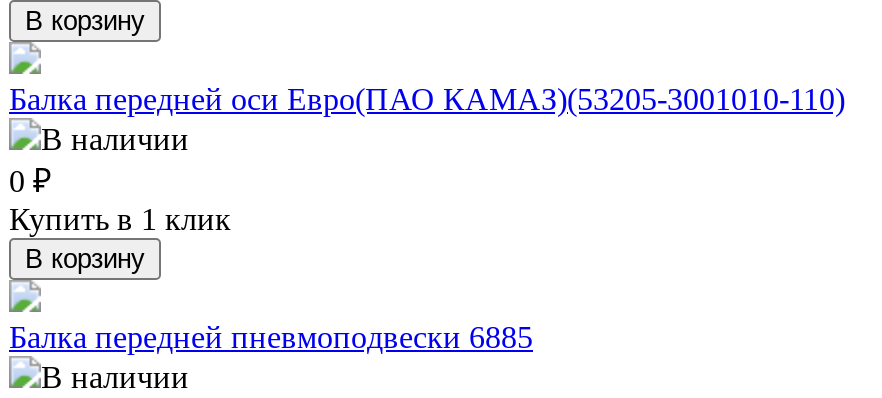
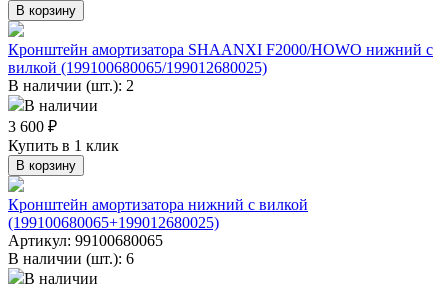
[9,81,845,115] Балка передней оси Евро(ПАО КАМАЗ)(53205-3001010-110) -> [8,41,433,94] Кронштейн амортизатора SHAANXI F2000/HOWO нижний с | вилкой (199100680065/199012680025) | В наличии (шт.): 2
[9,163,51,197] 0 ₽ -> [8,118,57,135] 3 600 ₽
[9,319,533,353] Балка передней пневмоподвески 6885 -> [8,196,308,267] Кронштейн амортизатора нижний с вилкой | (199100680065+199012680025) | Артикул: 99100680065 | В наличии (шт.): 6

